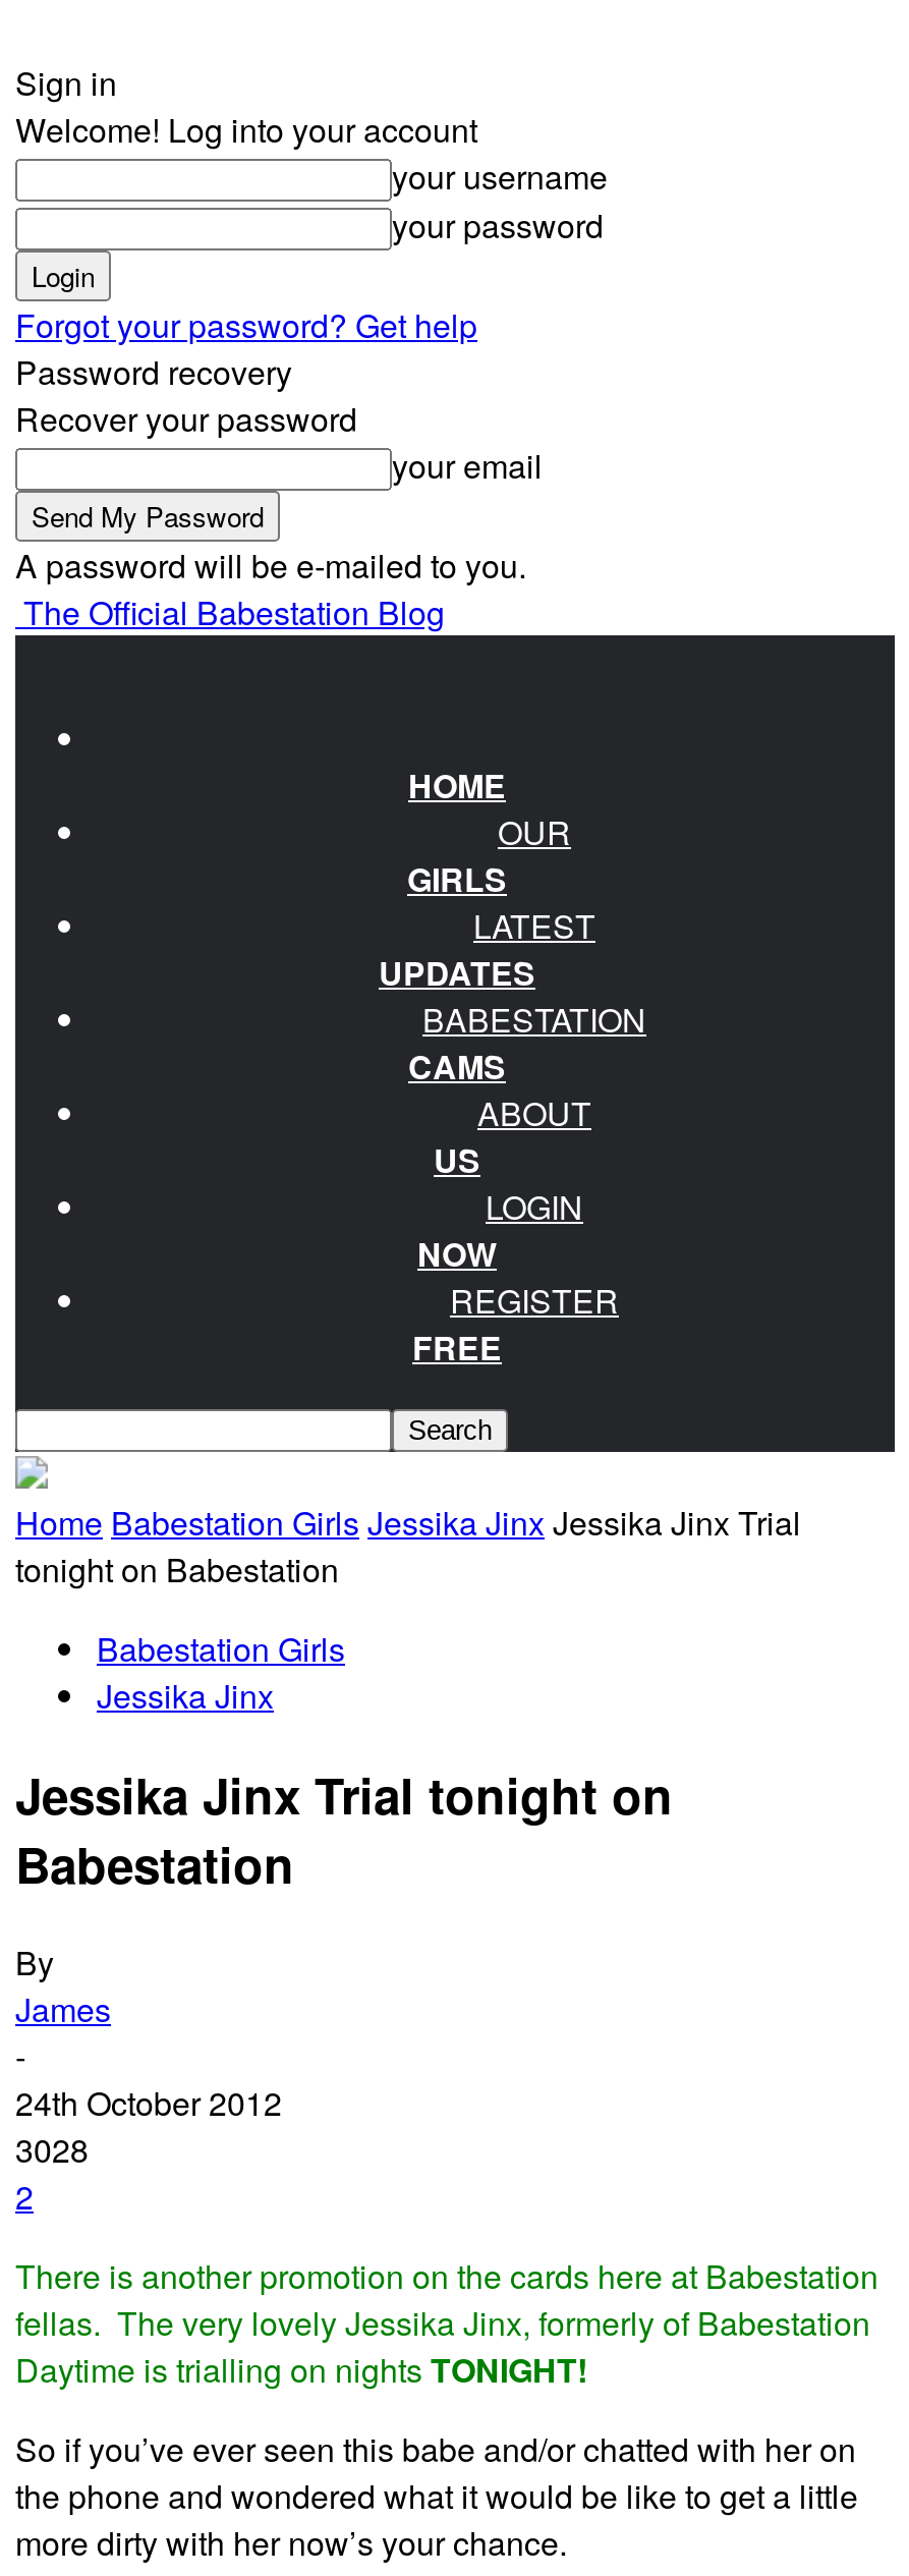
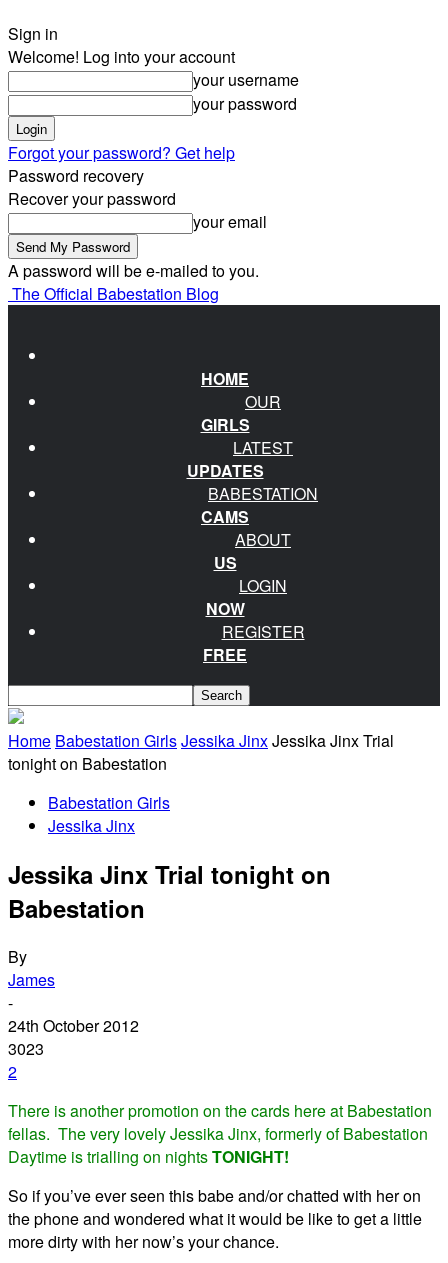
[15,2126,89,2172] 3028 -> [8,1037,44,1060] 3023

